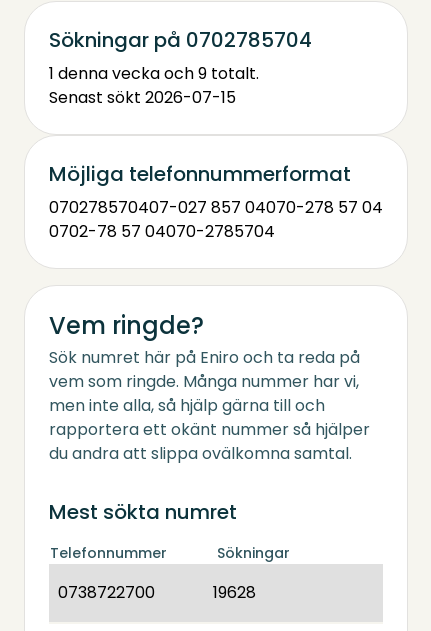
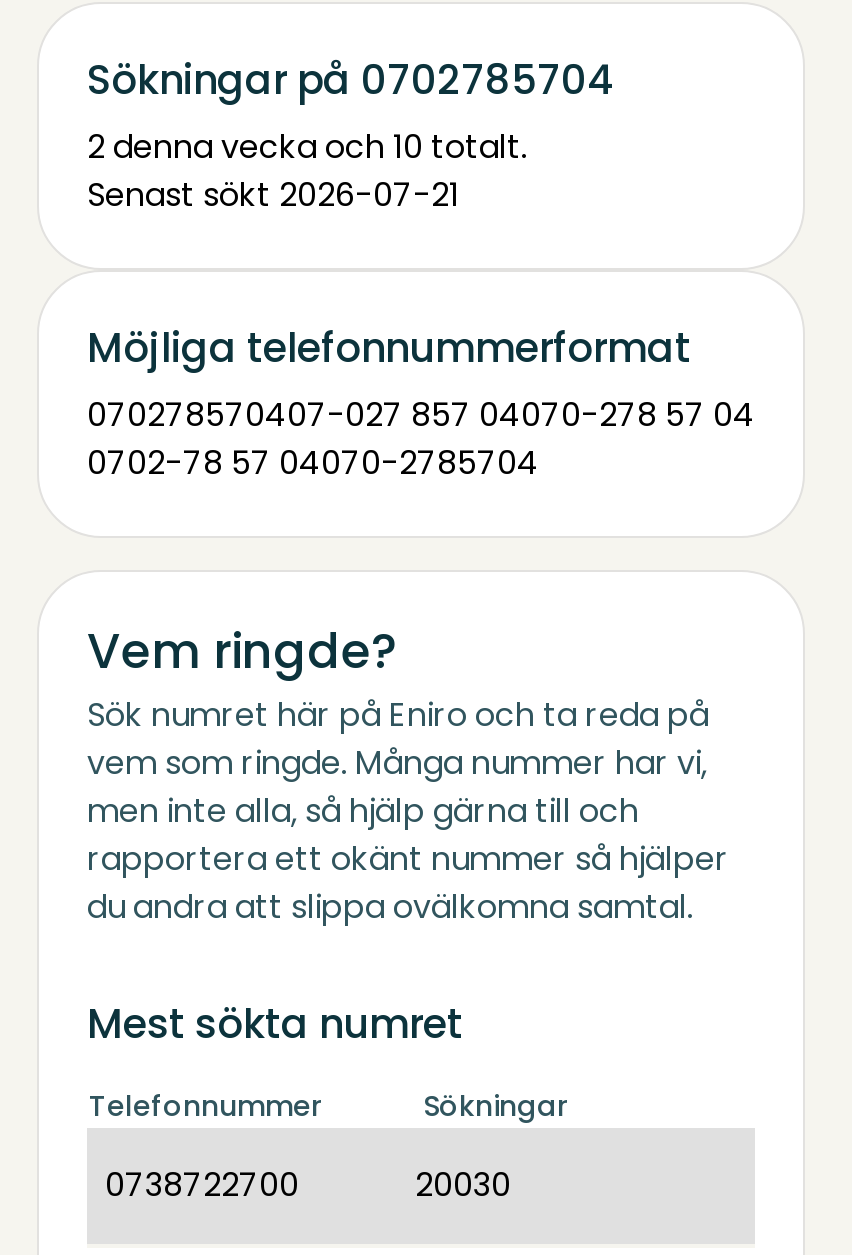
[49,62,259,85] 1 denna vecka och 9 totalt. -> [87,124,527,170] 2 denna vecka och 10 totalt.
[49,86,236,109] Senast sökt 2026-07-15 -> [87,172,459,218] Senast sökt 2026-07-21
[213,581,256,604] 19628 -> [415,1162,511,1208] 20030

